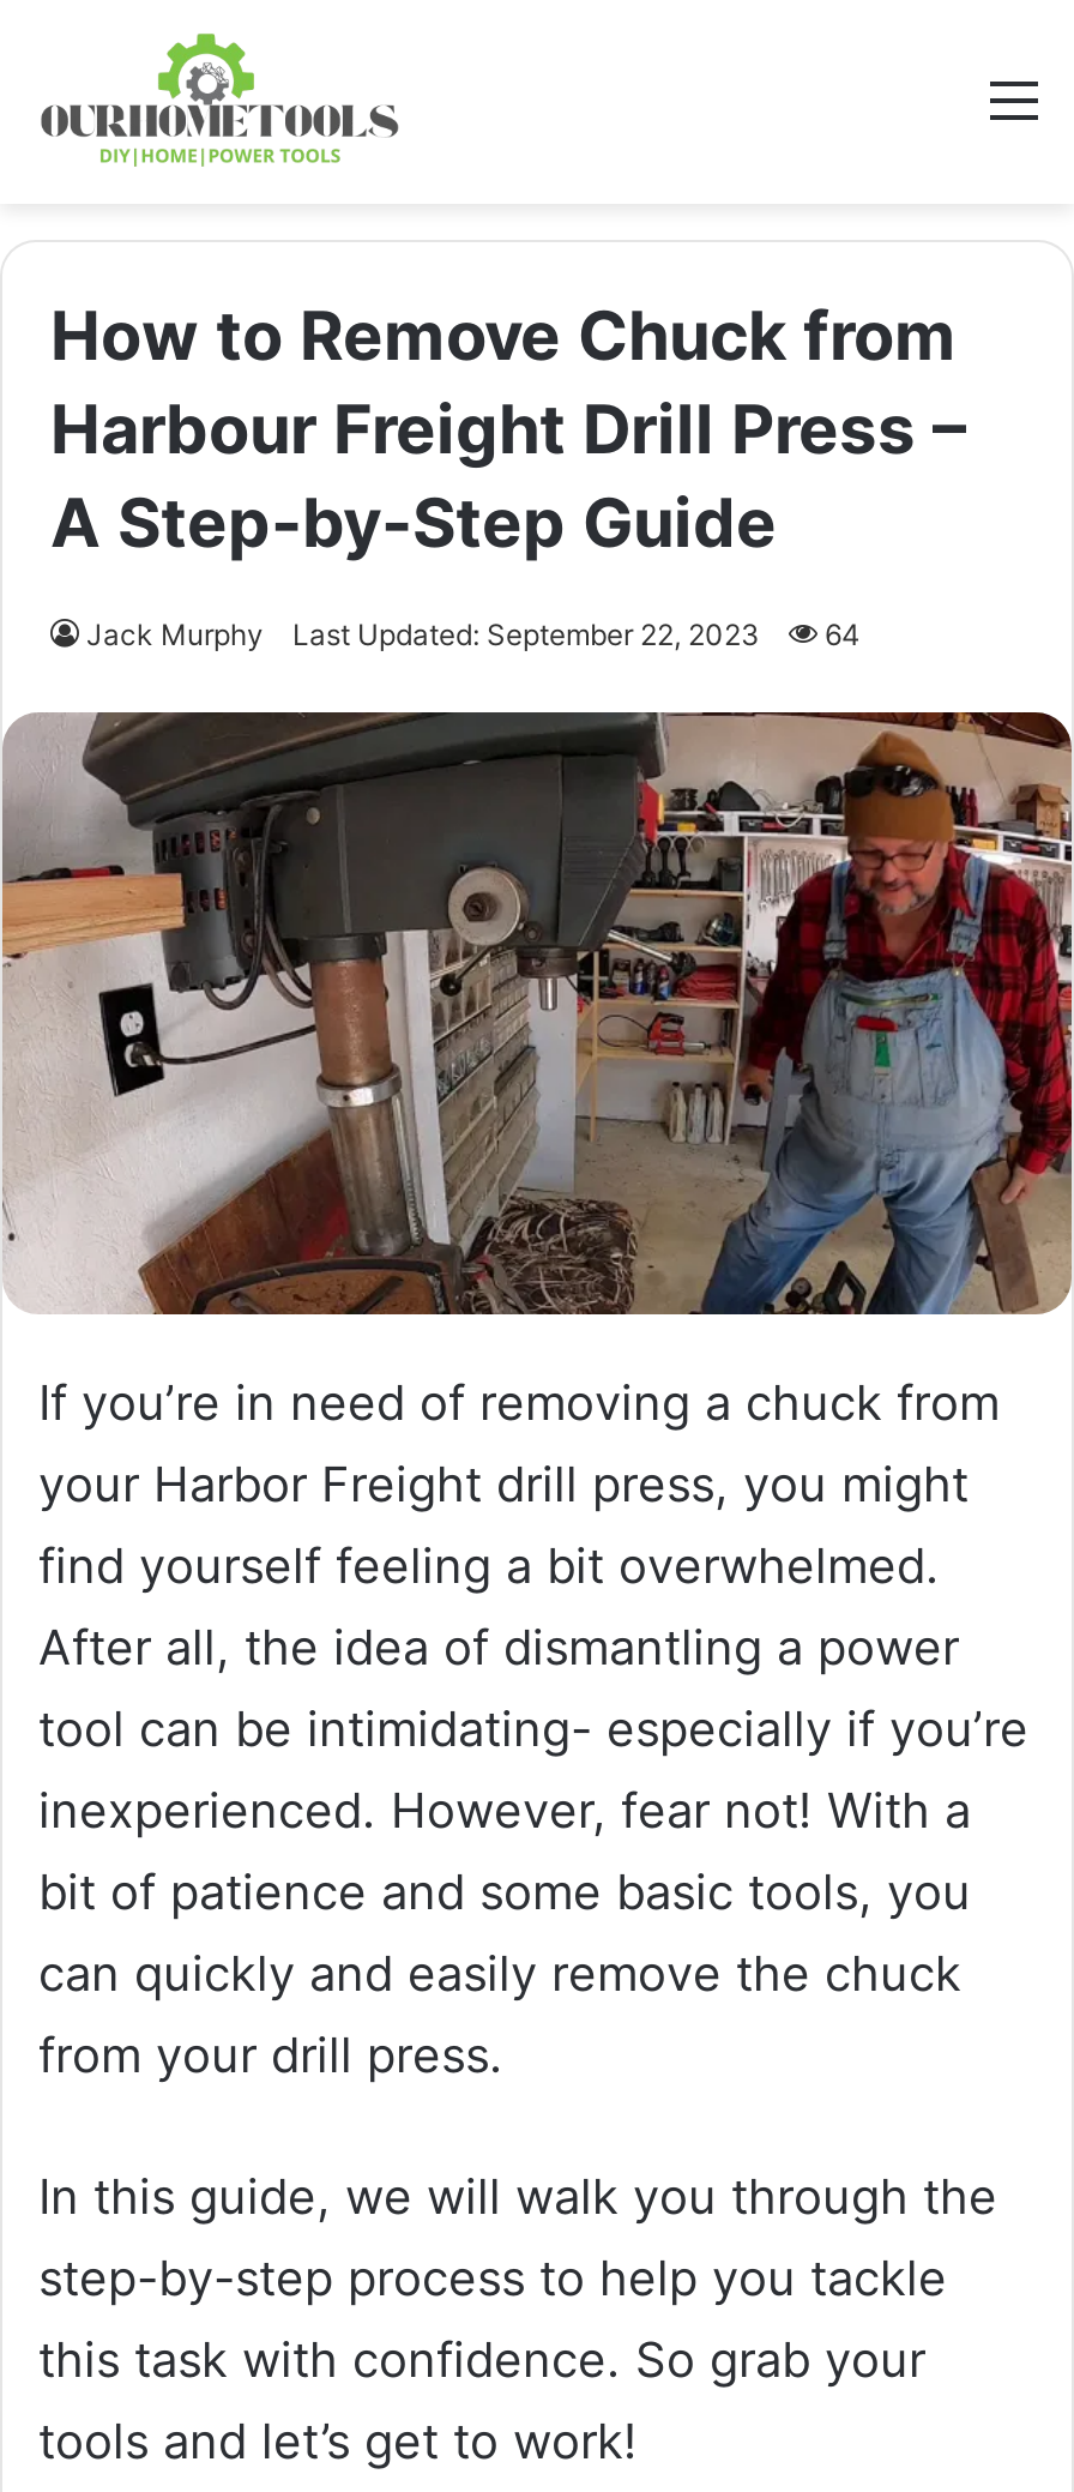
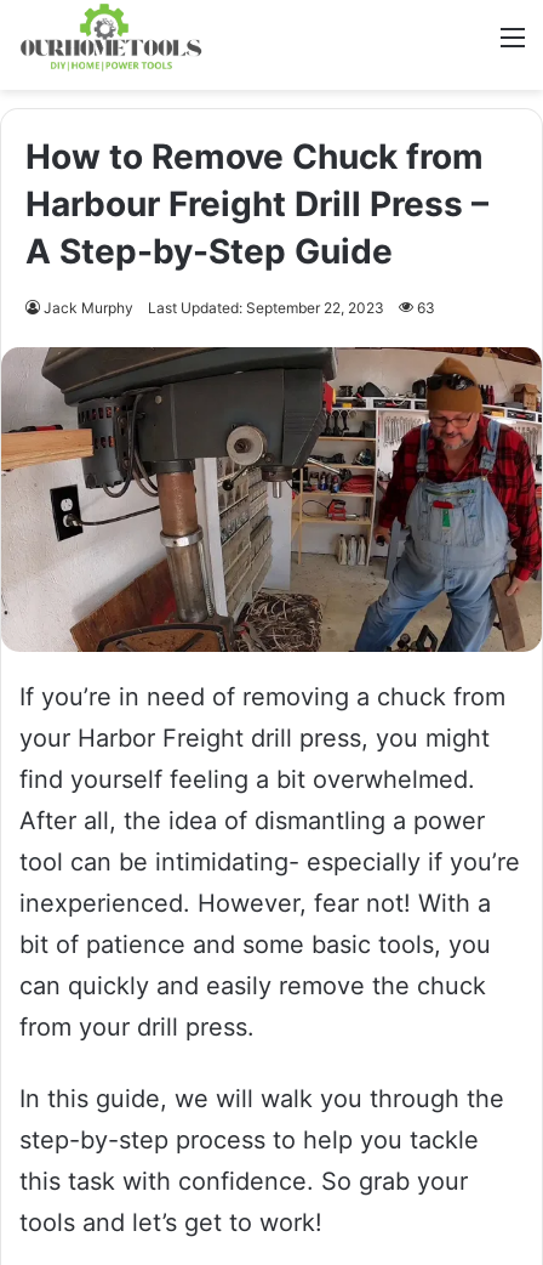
[86,616,861,652] Jack Murphy Last Updated: September 22, 2023 64 -> [44,299,435,317] Jack Murphy Last Updated: September 22, 2023 63

